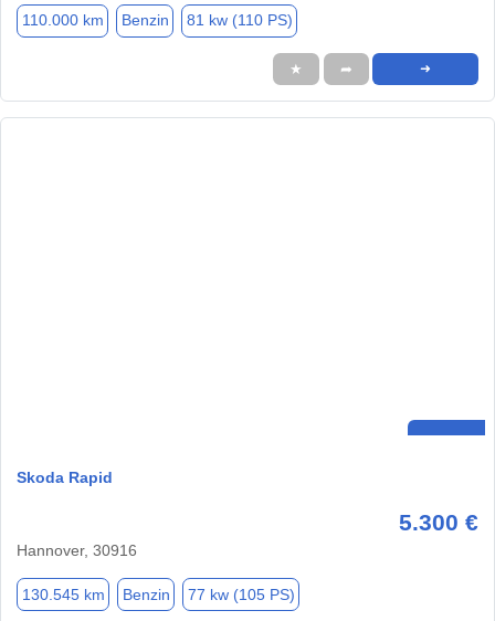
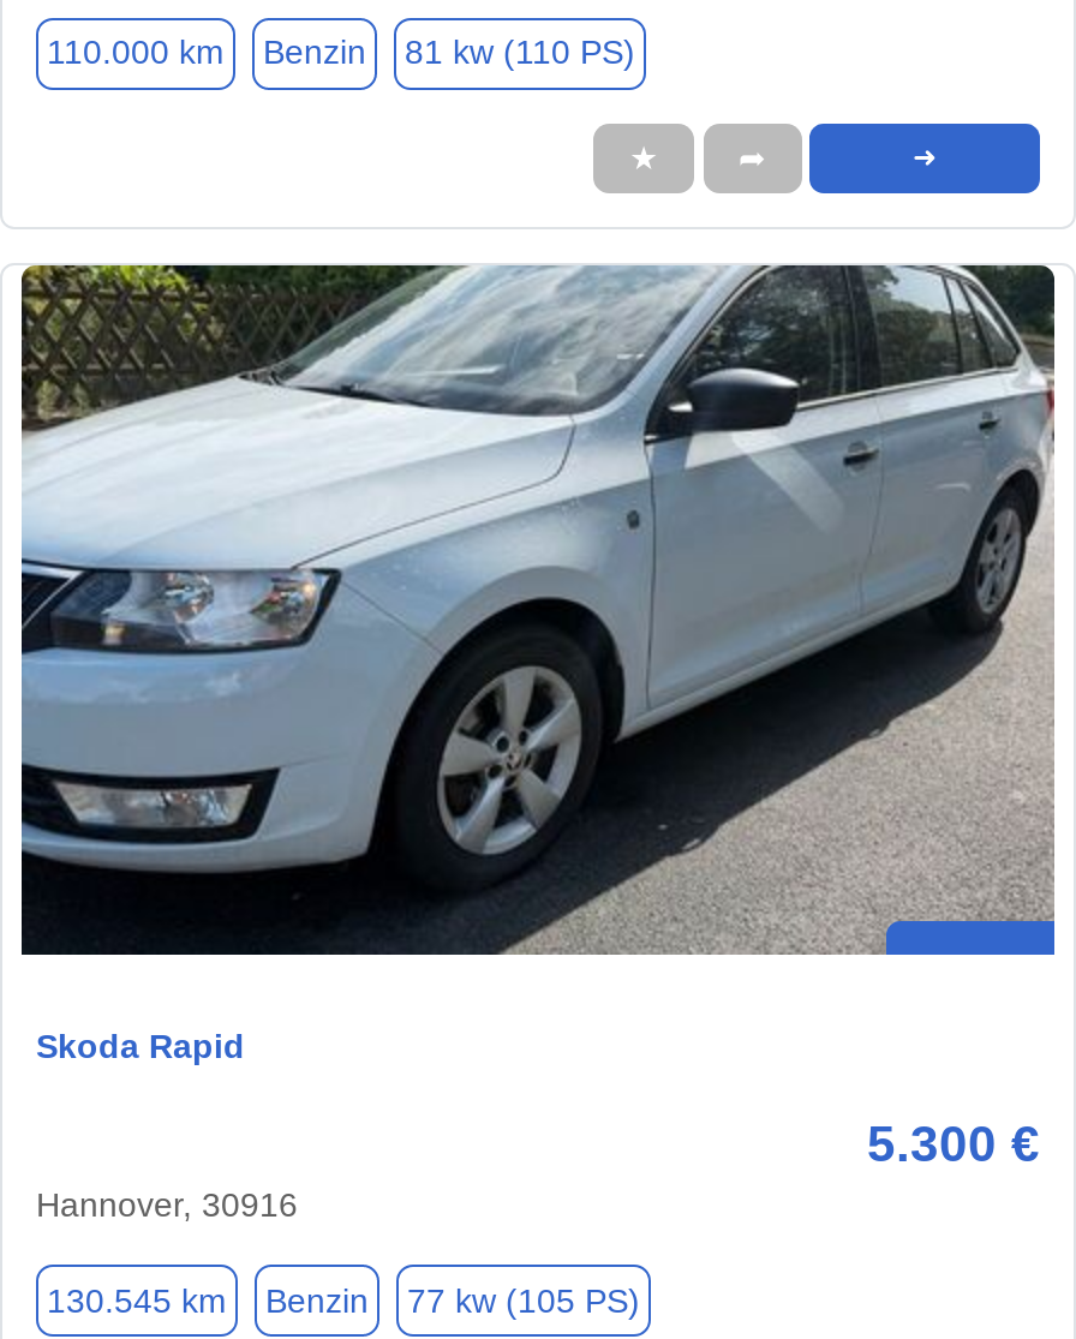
none -> [19,263,1057,957] [image]

